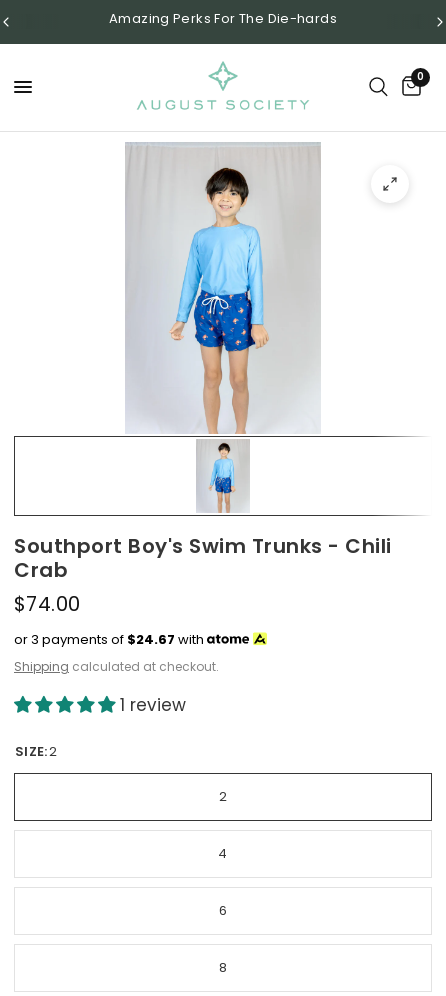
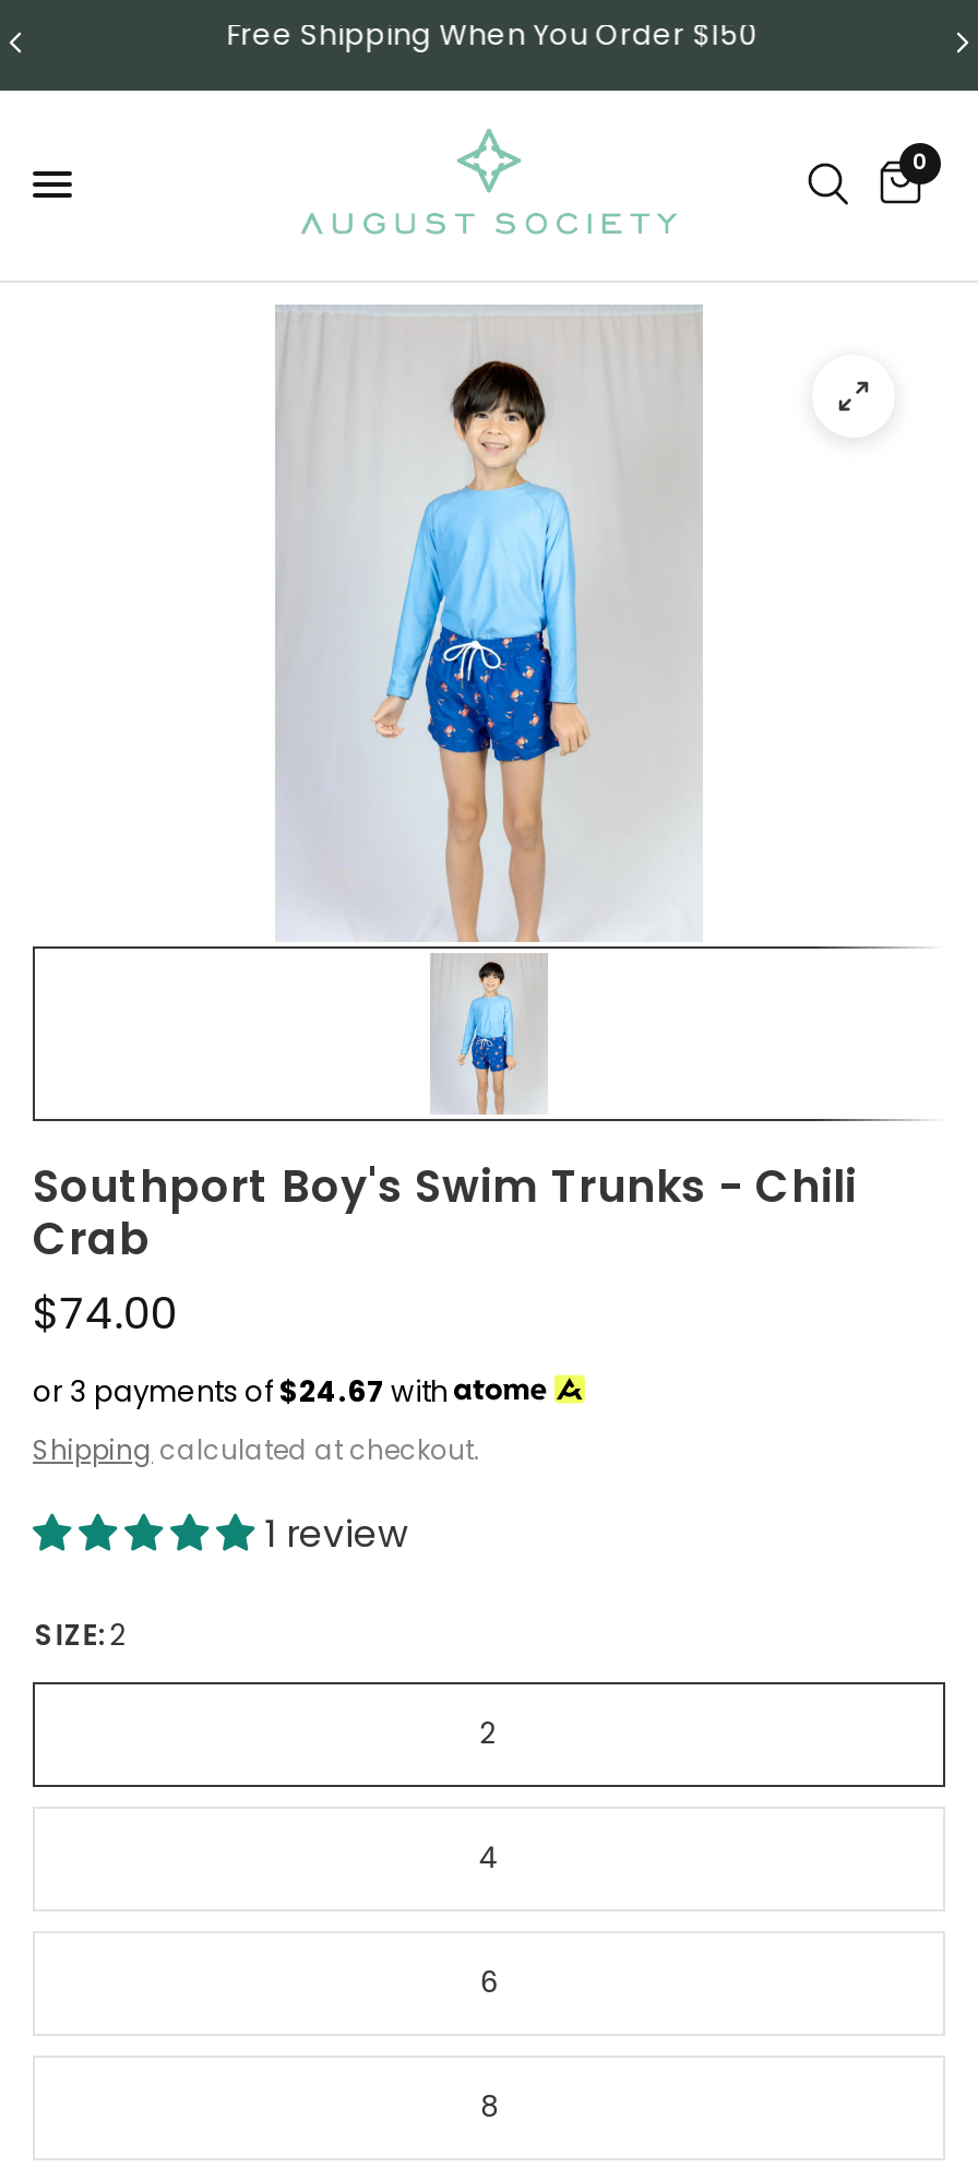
[109,9,337,28] Amazing Perks For The Die-hards -> [224,14,754,56] Free Shipping When You Order $150

